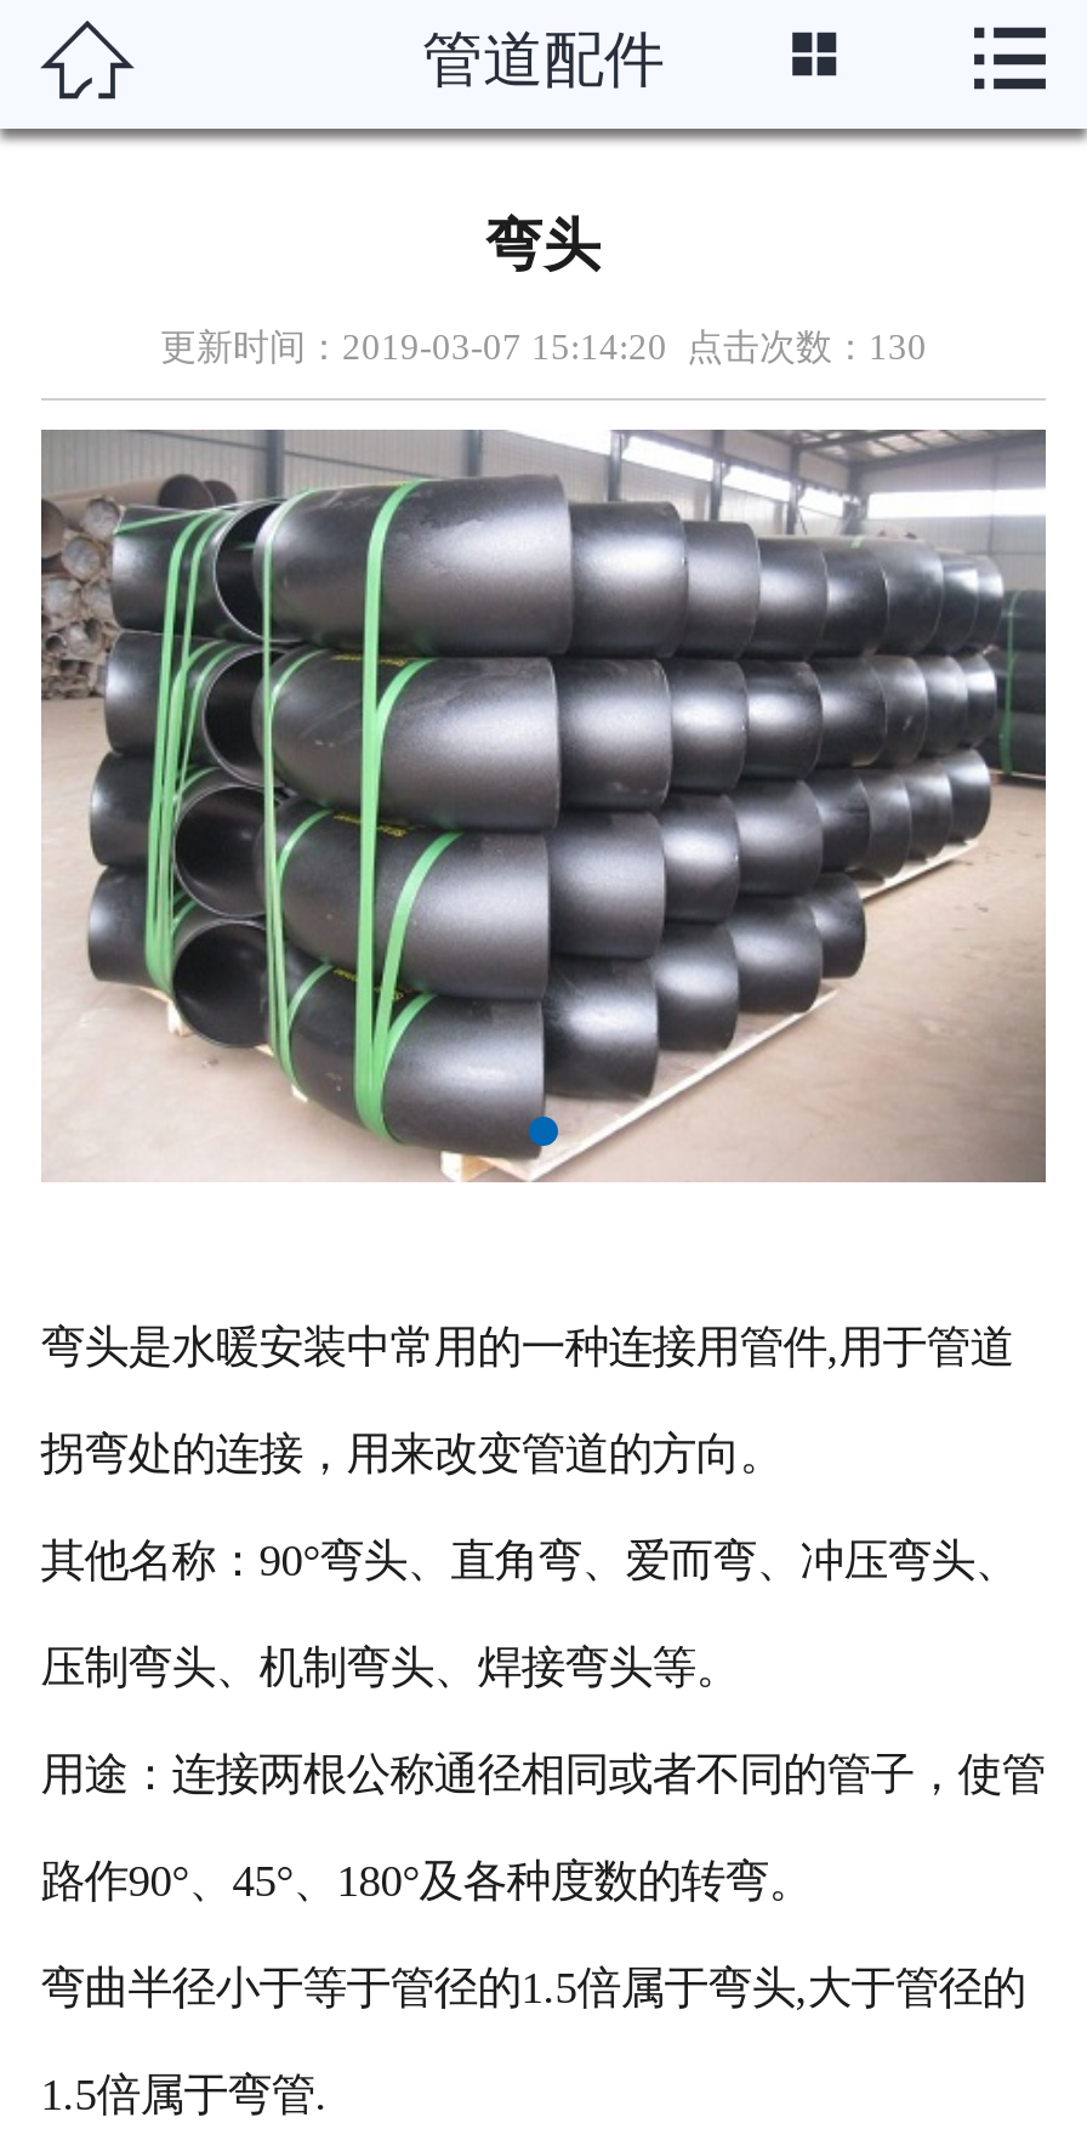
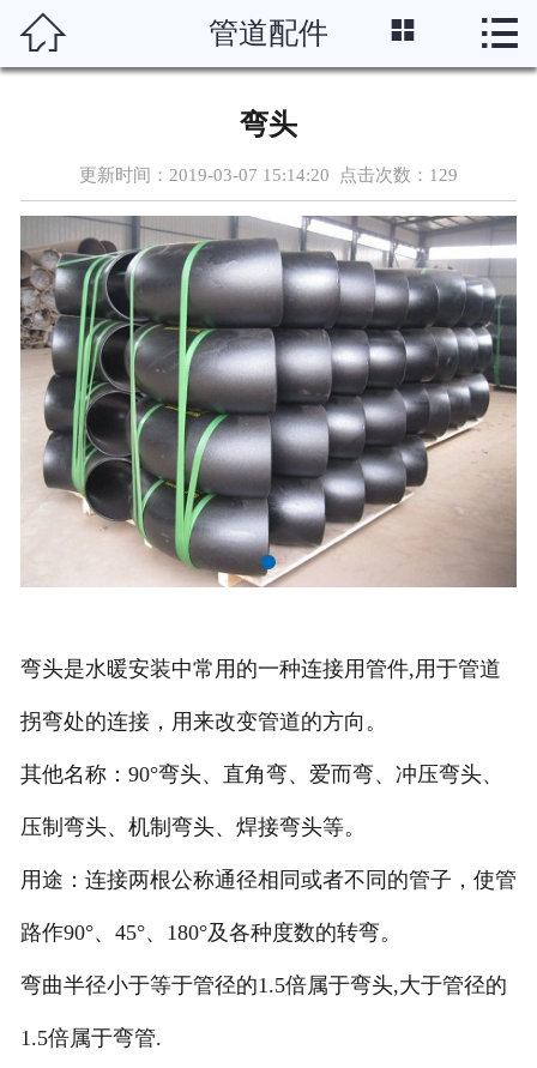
[160,327,927,366] 更新时间：2019-03-07 15:14:20 点击次数：130 -> [79,165,458,184] 更新时间：2019-03-07 15:14:20 点击次数：129

